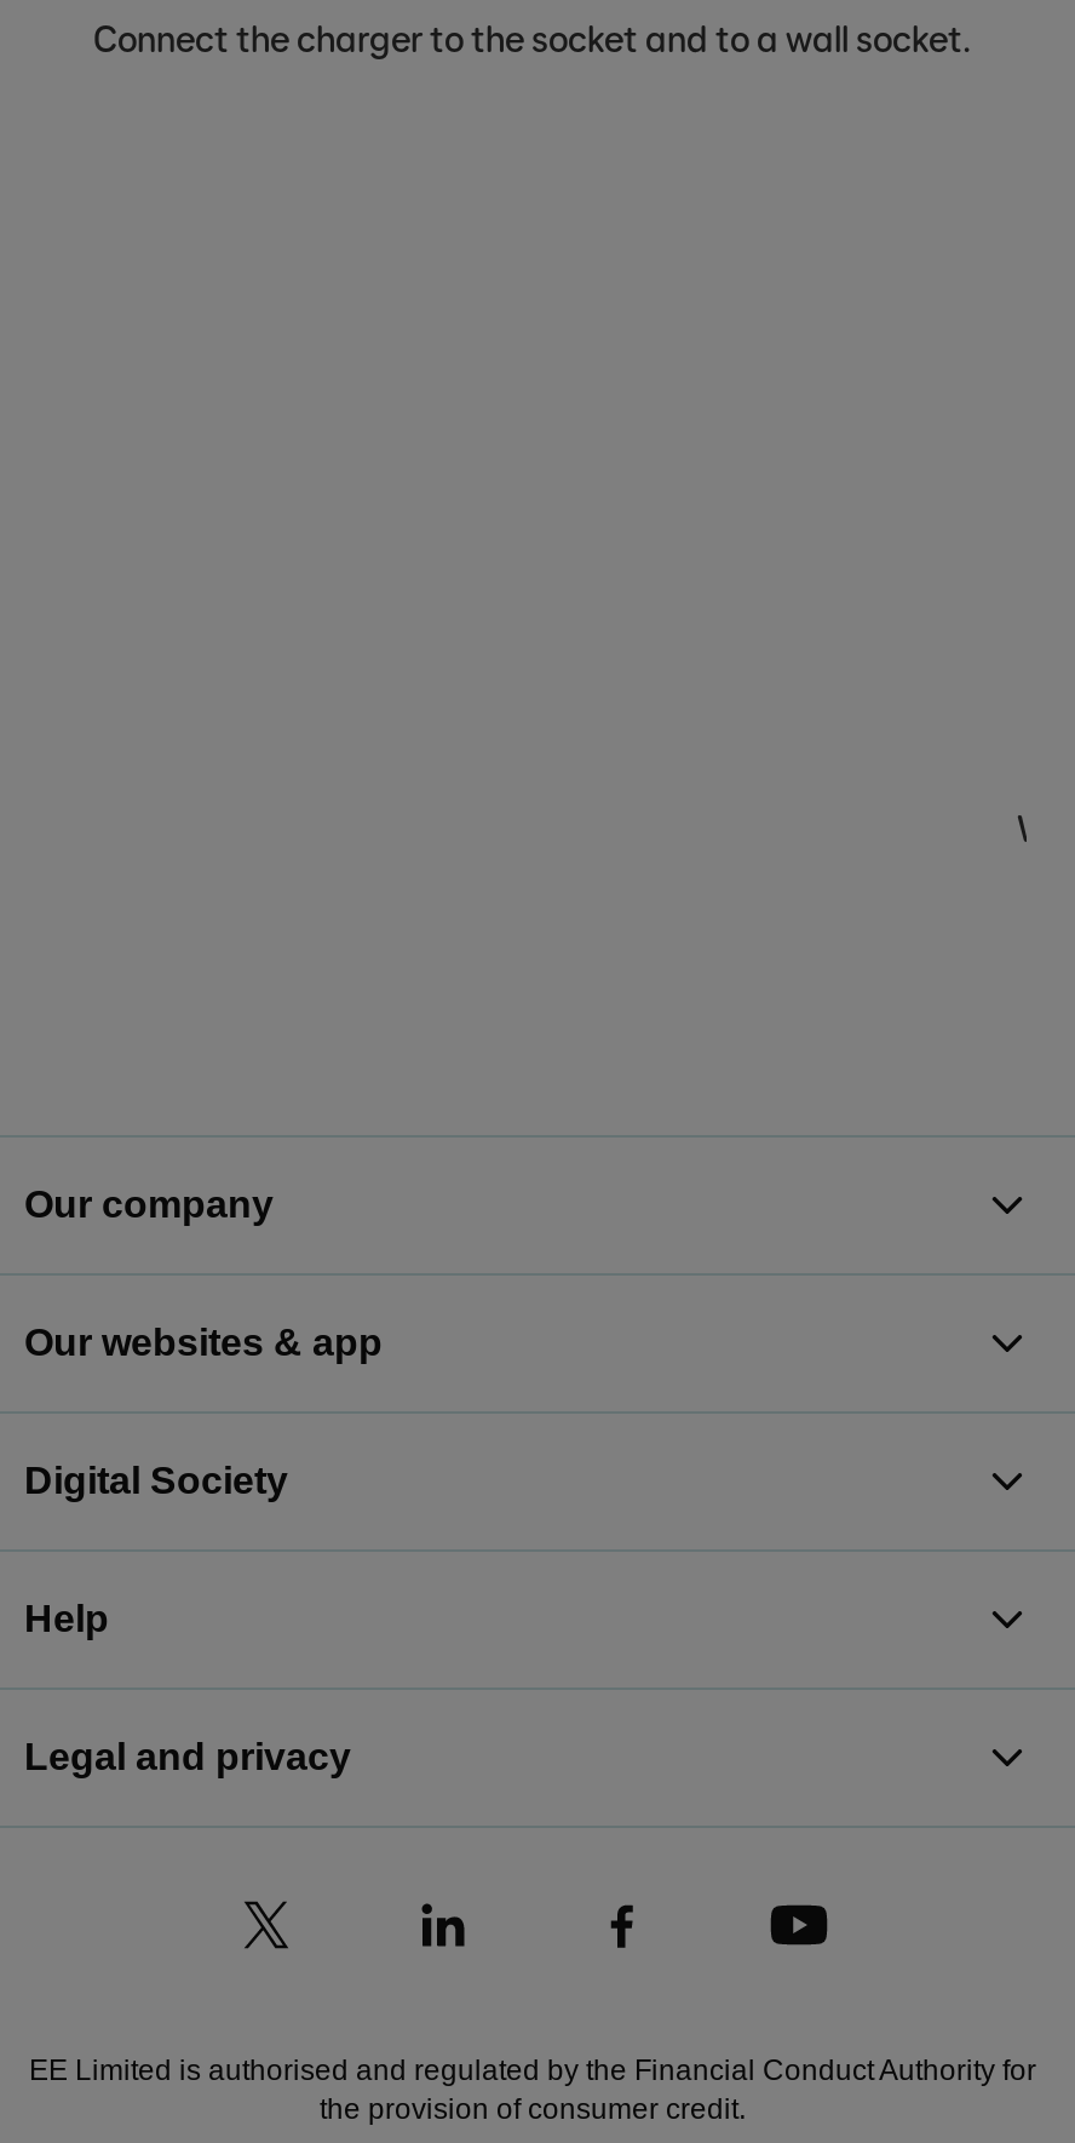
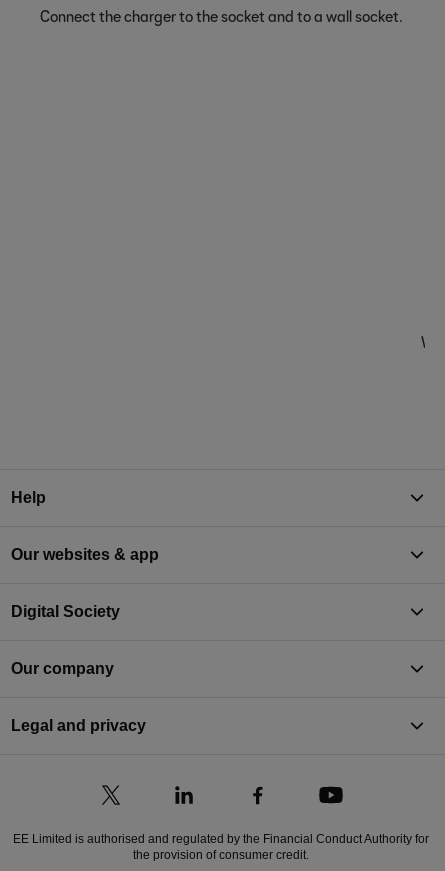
moved [24,1184,274,1225] -> [11,660,114,677]: Our company
moved [24,1598,109,1639] -> [11,489,46,506]: Help

